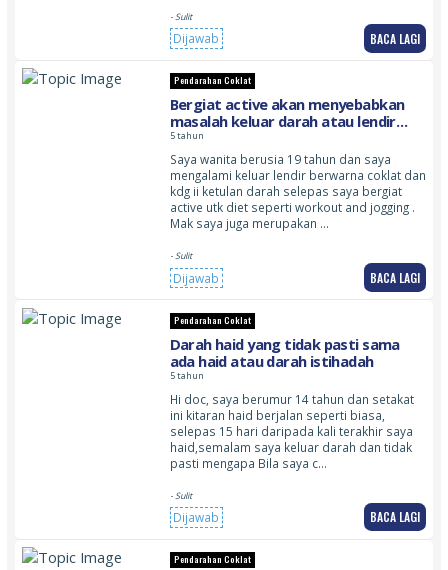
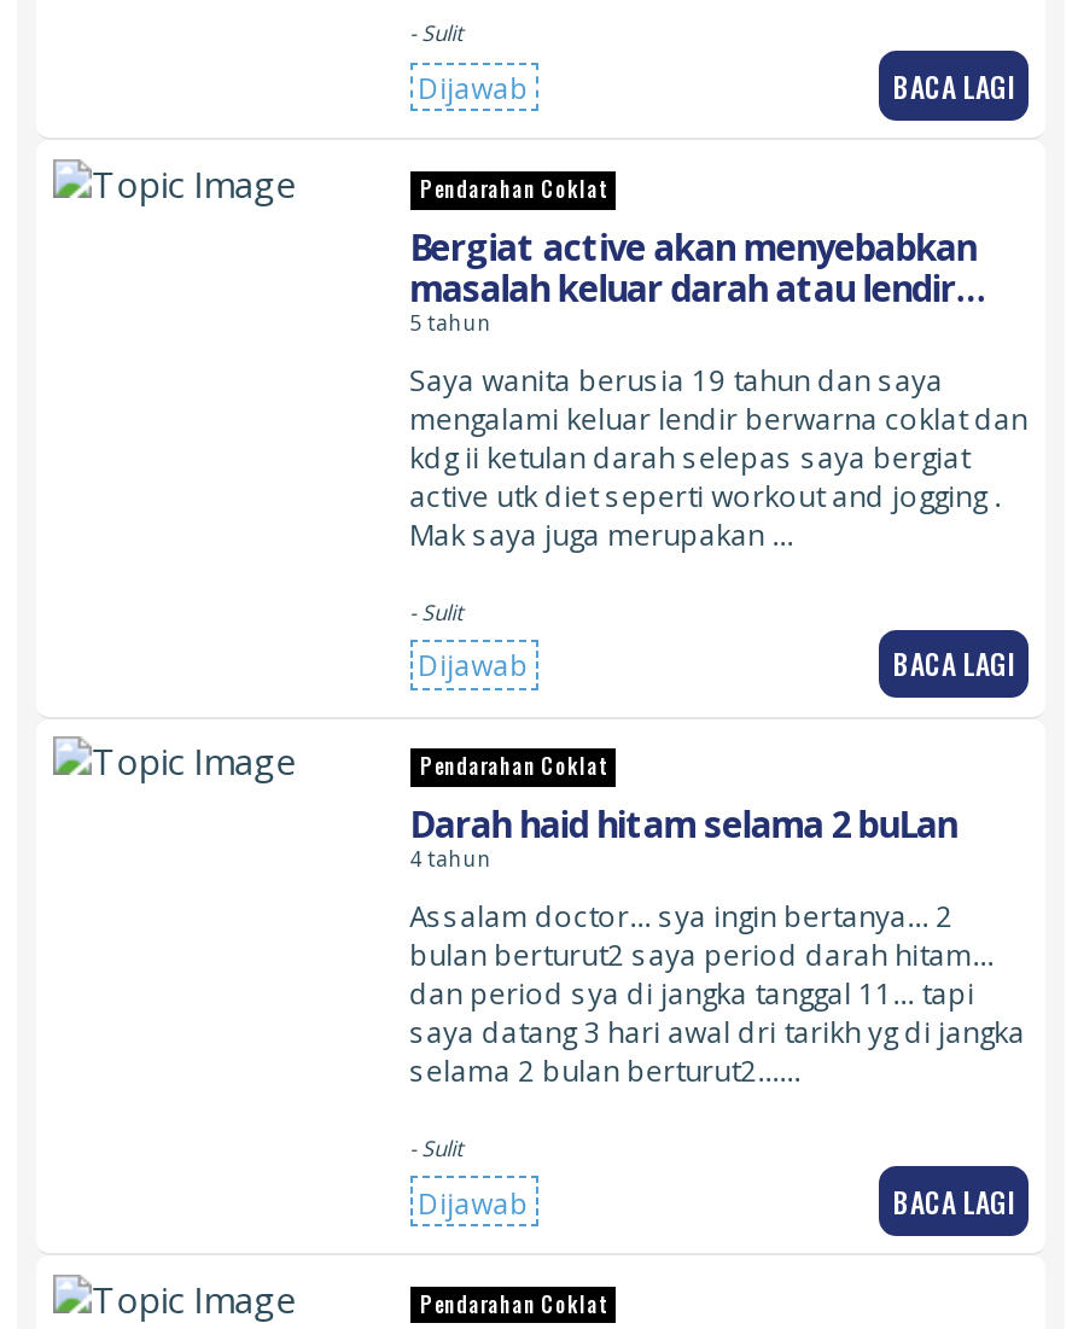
[170,334,400,382] Darah haid yang tidak pasti sama | ada haid atau darah istihadah | 5 tahun -> [409,800,957,875] Darah haid hitam selama 2 buLan | 4 tahun
[170,391,414,471] Hi doc, saya berumur 14 tahun dan setakat | ini kitaran haid berjalan seperti biasa, | selepas 15 hari daripada kali terakhir saya | haid,semalam saya keluar darah dan tidak | pasti mengapa Bila saya c… -> [409,896,1025,1089] Assalam doctor… sya ingin bertanya… 2 | bulan berturut2 saya period darah hitam… | dan period sya di jangka tanggal 11… tapi | saya datang 3 hari awal dri tarikh yg di jangka | selama 2 bulan berturut2……

